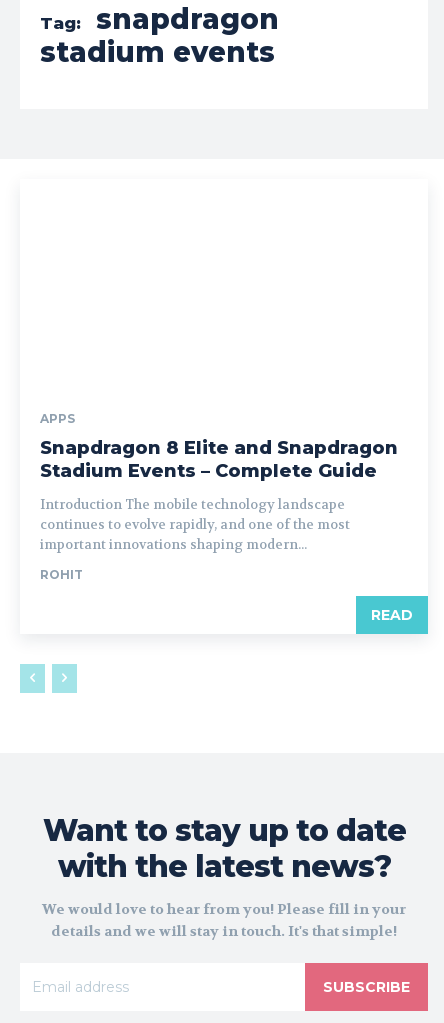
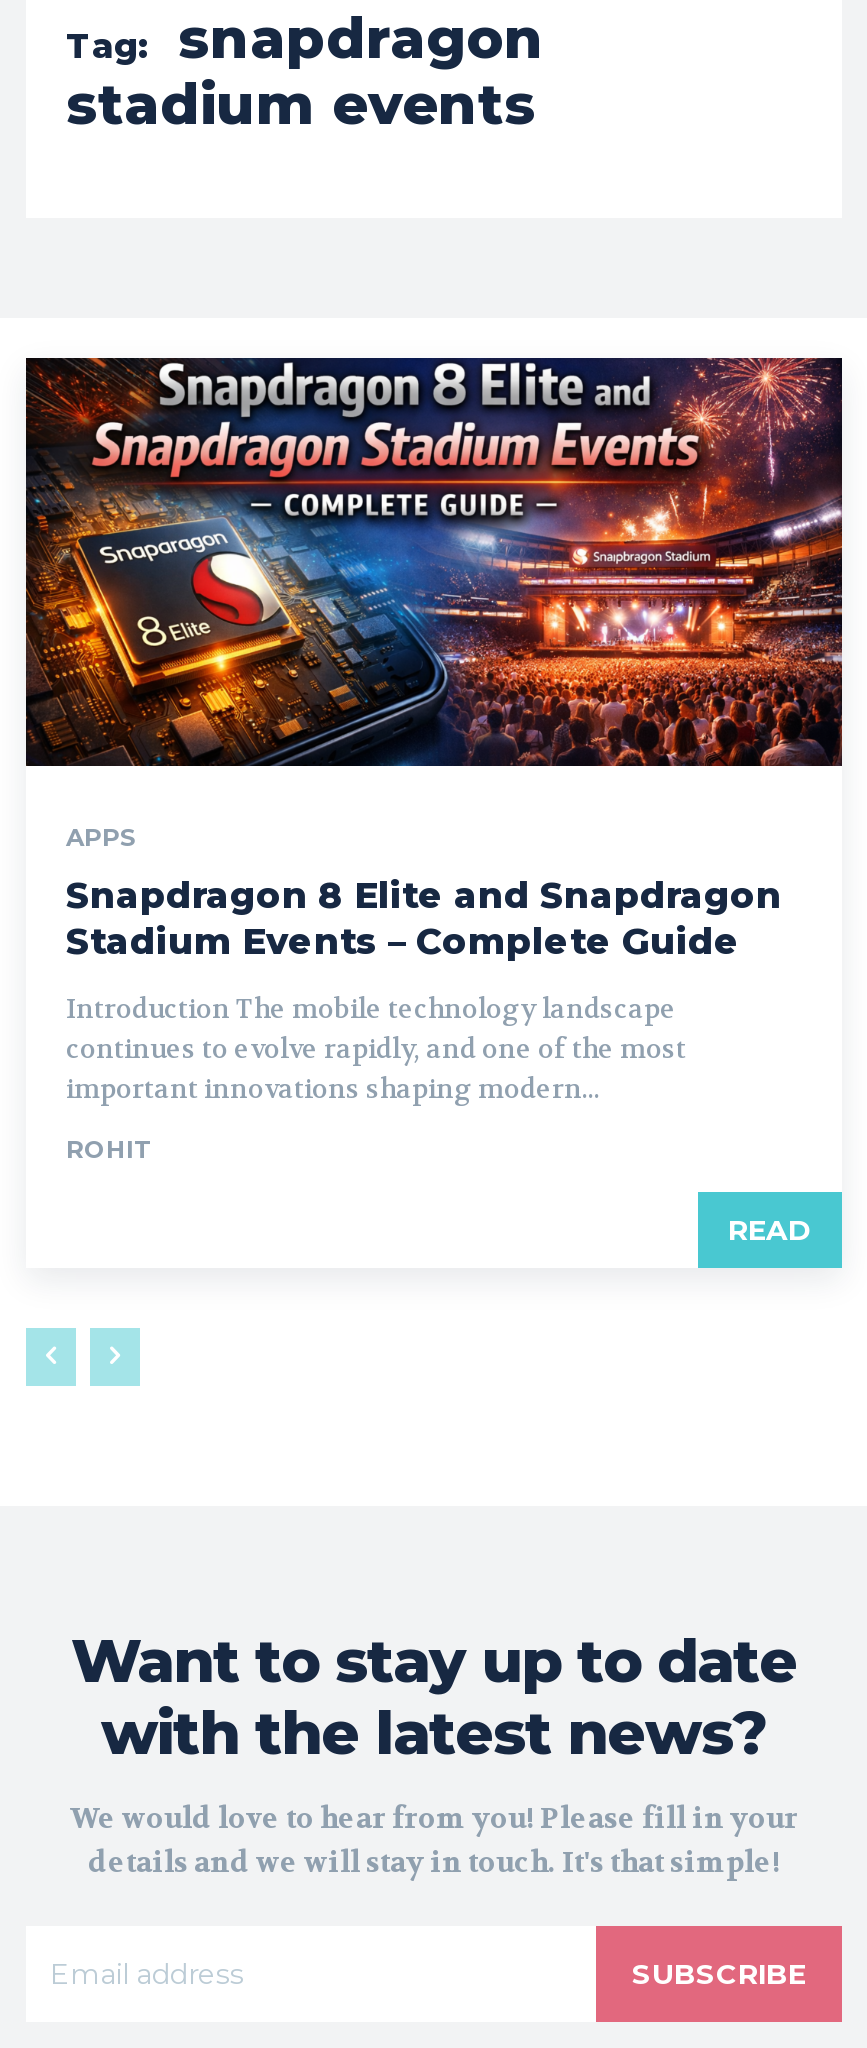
none -> [24,356,844,768] [image]

